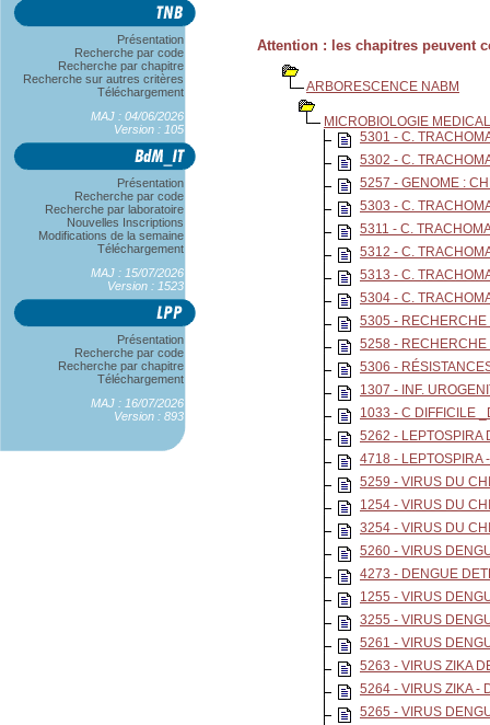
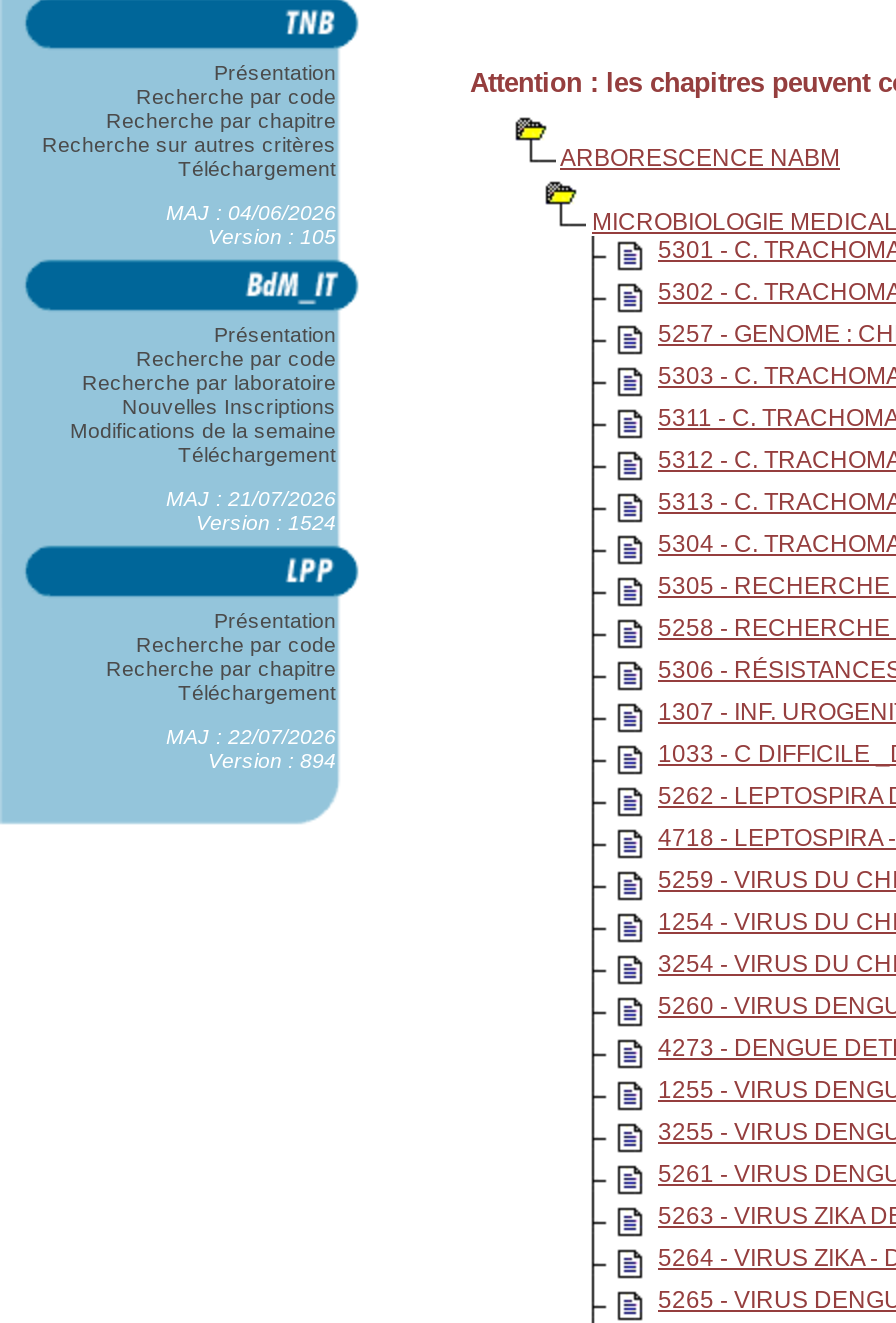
[91,266,184,279] MAJ : 15/07/2026 -> [166,486,336,510] MAJ : 21/07/2026
[107,279,184,292] Version : 1523 -> [196,510,336,534] Version : 1524
[91,396,184,410] MAJ : 16/07/2026 -> [166,724,336,748] MAJ : 22/07/2026
[114,410,184,423] Version : 893 -> [208,748,336,772] Version : 894

